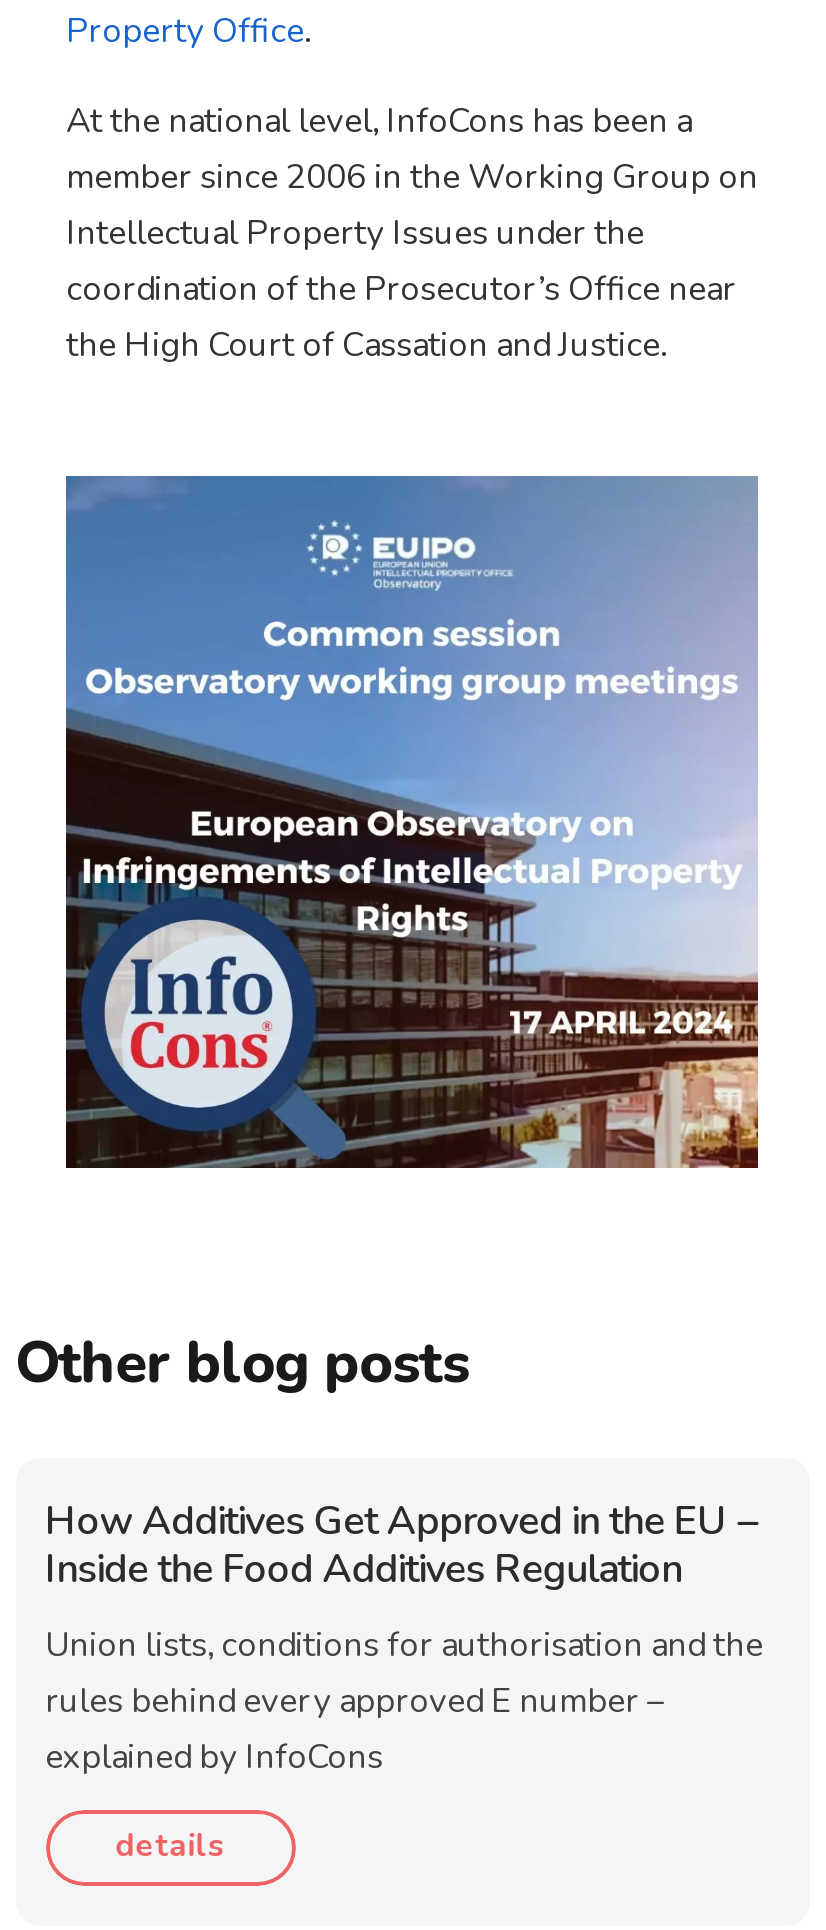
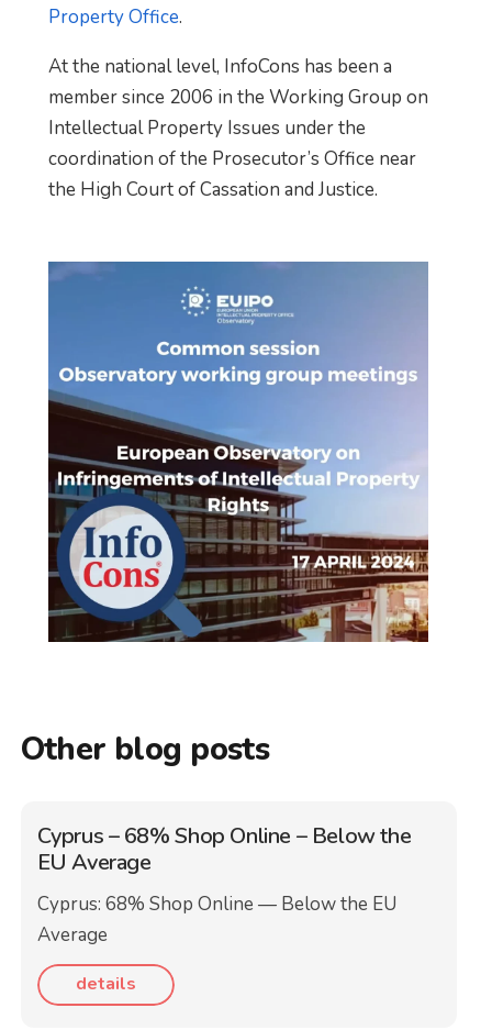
[45,1494,757,1596] How Additives Get Approved in the EU – | Inside the Food Additives Regulation -> [37,821,411,877] Cyprus – 68% Shop Online – Below the | EU Average
[45,1622,763,1780] Union lists, conditions for authorisation and the | rules behind every approved E number – | explained by InfoCons -> [37,891,396,947] Cyprus: 68% Shop Online — Below the EU | Average

